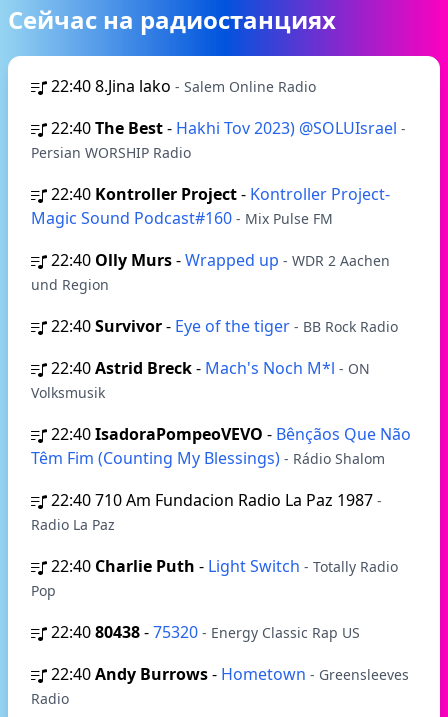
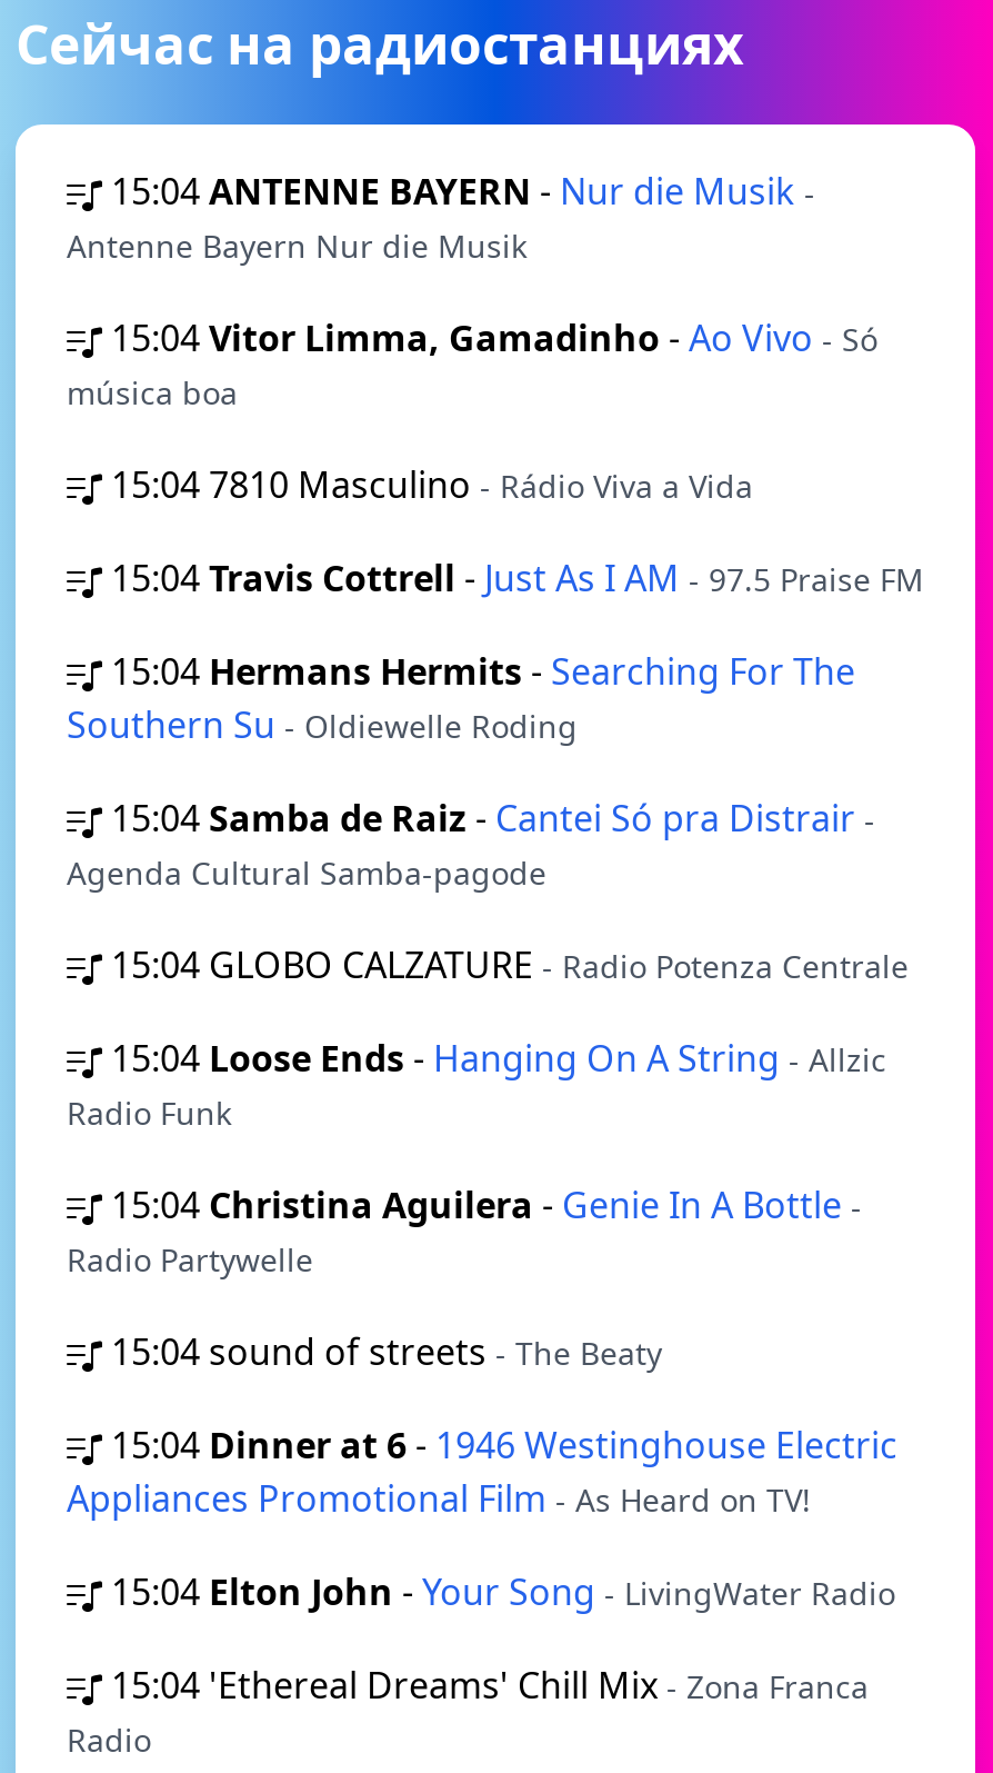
[31,75,411,685] 22:40 8.Jina lako - Salem Online Radio | 22:40 The Best - Hakhi Tov 2023) @SOLUIsrael - | Persian WORSHIP Radio | 22:40 Kontroller Project - Kontroller Project- | Magic Sound Podcast#160 - Mix Pulse FM | 22:40 Olly Murs - Wrapped up - WDR 2 Aachen | und Region | 22:40 Survivor - Eye of the tiger - BB Rock Radio | 22:40 Astrid Breck - Mach's Noch M*l - ON | Volksmusik | 22:40 IsadoraPompeoVEVO - Bênçãos Que Não | Têm Fim (Counting My Blessings) - Rádio Shalom | 22:40 710 Am Fundacion Radio La Paz 1987 - | Radio La Paz | 22:40 Charlie Puth - Light Switch - Totally Radio | Pop | 22:40 80438 - 75320 - Energy Classic Rap US | 22:40 Andy Burrows - Hometown - Greensleeves -> [67,167,924,1710] 15:04 ANTENNE BAYERN - Nur die Musik - | Antenne Bayern Nur die Musik | 15:04 Vitor Limma, Gamadinho - Ao Vivo - Só | música boa | 15:04 7810 Masculino - Rádio Viva a Vida | 15:04 Travis Cottrell - Just As I AM - 97.5 Praise FM | 15:04 Hermans Hermits - Searching For The | Southern Su - Oldiewelle Roding | 15:04 Samba de Raiz - Cantei Só pra Distrair - | Agenda Cultural Samba-pagode | 15:04 GLOBO CALZATURE - Radio Potenza Centrale | 15:04 Loose Ends - Hanging On A String - Allzic | Radio Funk | 15:04 Christina Aguilera - Genie In A Bottle - | Radio Partywelle | 15:04 sound of streets - The Beaty | 15:04 Dinner at 6 - 1946 Westinghouse Electric | Appliances Promotional Film - As Heard on TV! | 15:04 Elton John - Your Song - LivingWater Radio | 15:04 'Ethereal Dreams' Chill Mix - Zona Franca

